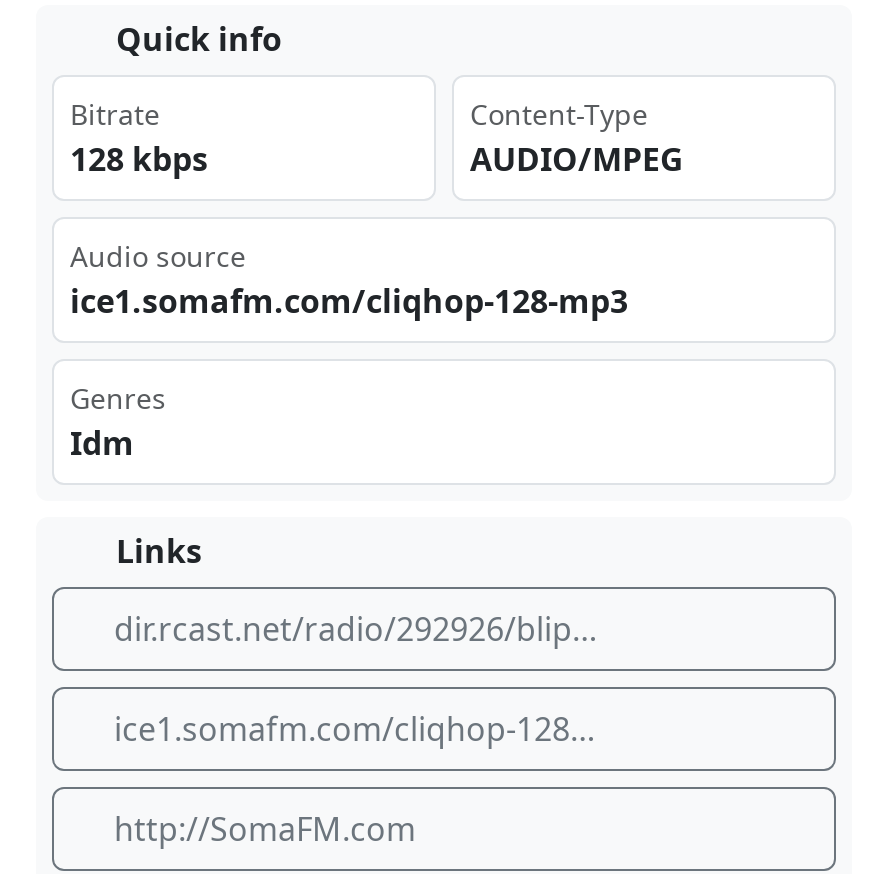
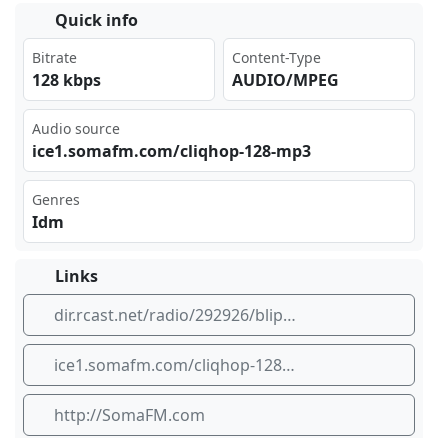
[70,279,628,323] ice ‌1.s oma‌ fm.‍com/cliqh‍op-128 -mp3 -> [32,140,311,162] ice 1.soma‌fm.com/cl‌iqhop-‌128 ‍-mp3

